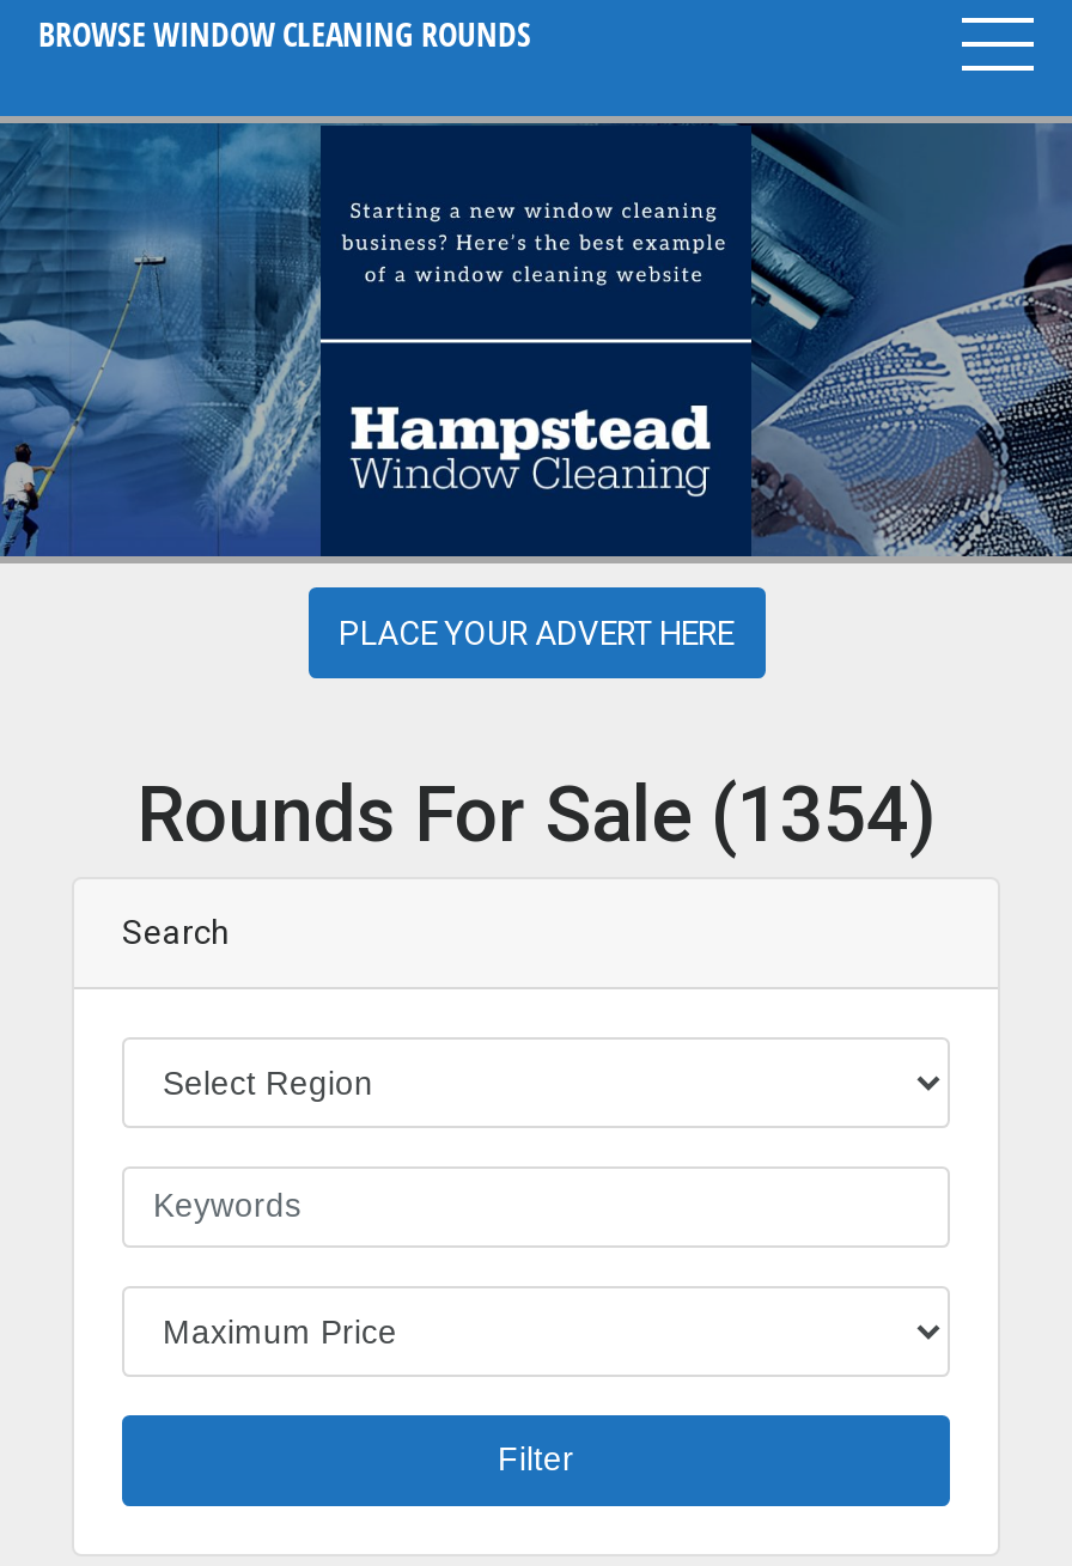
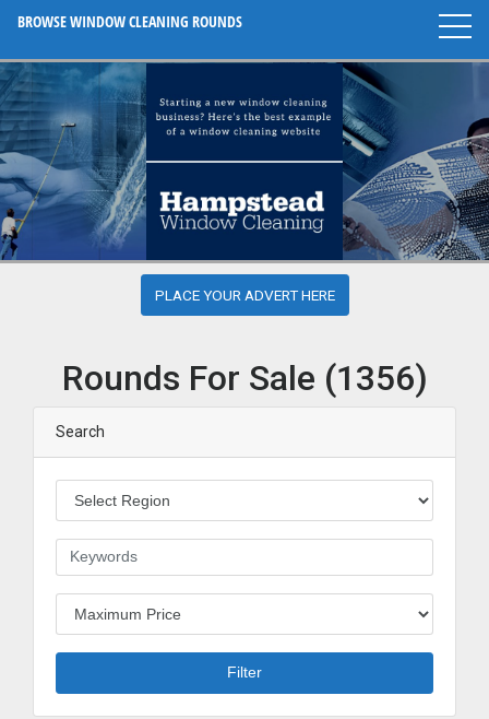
[136,769,938,860] Rounds For Sale (1354) -> [62,357,428,399] Rounds For Sale (1356)

